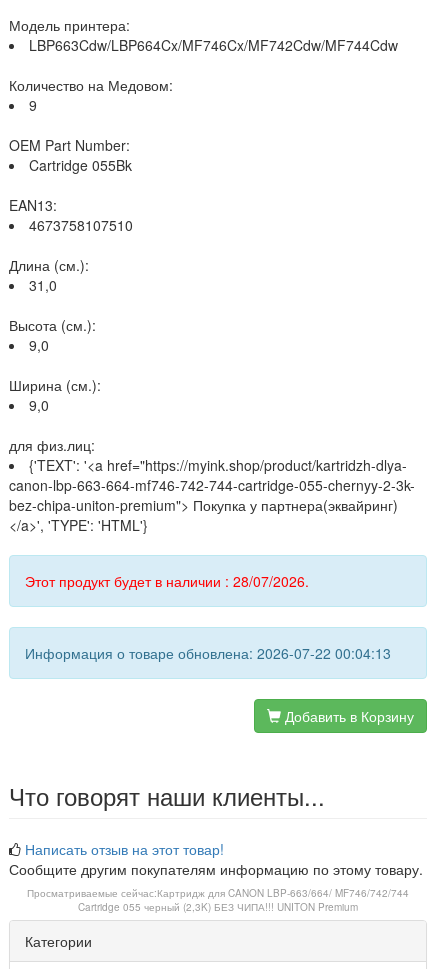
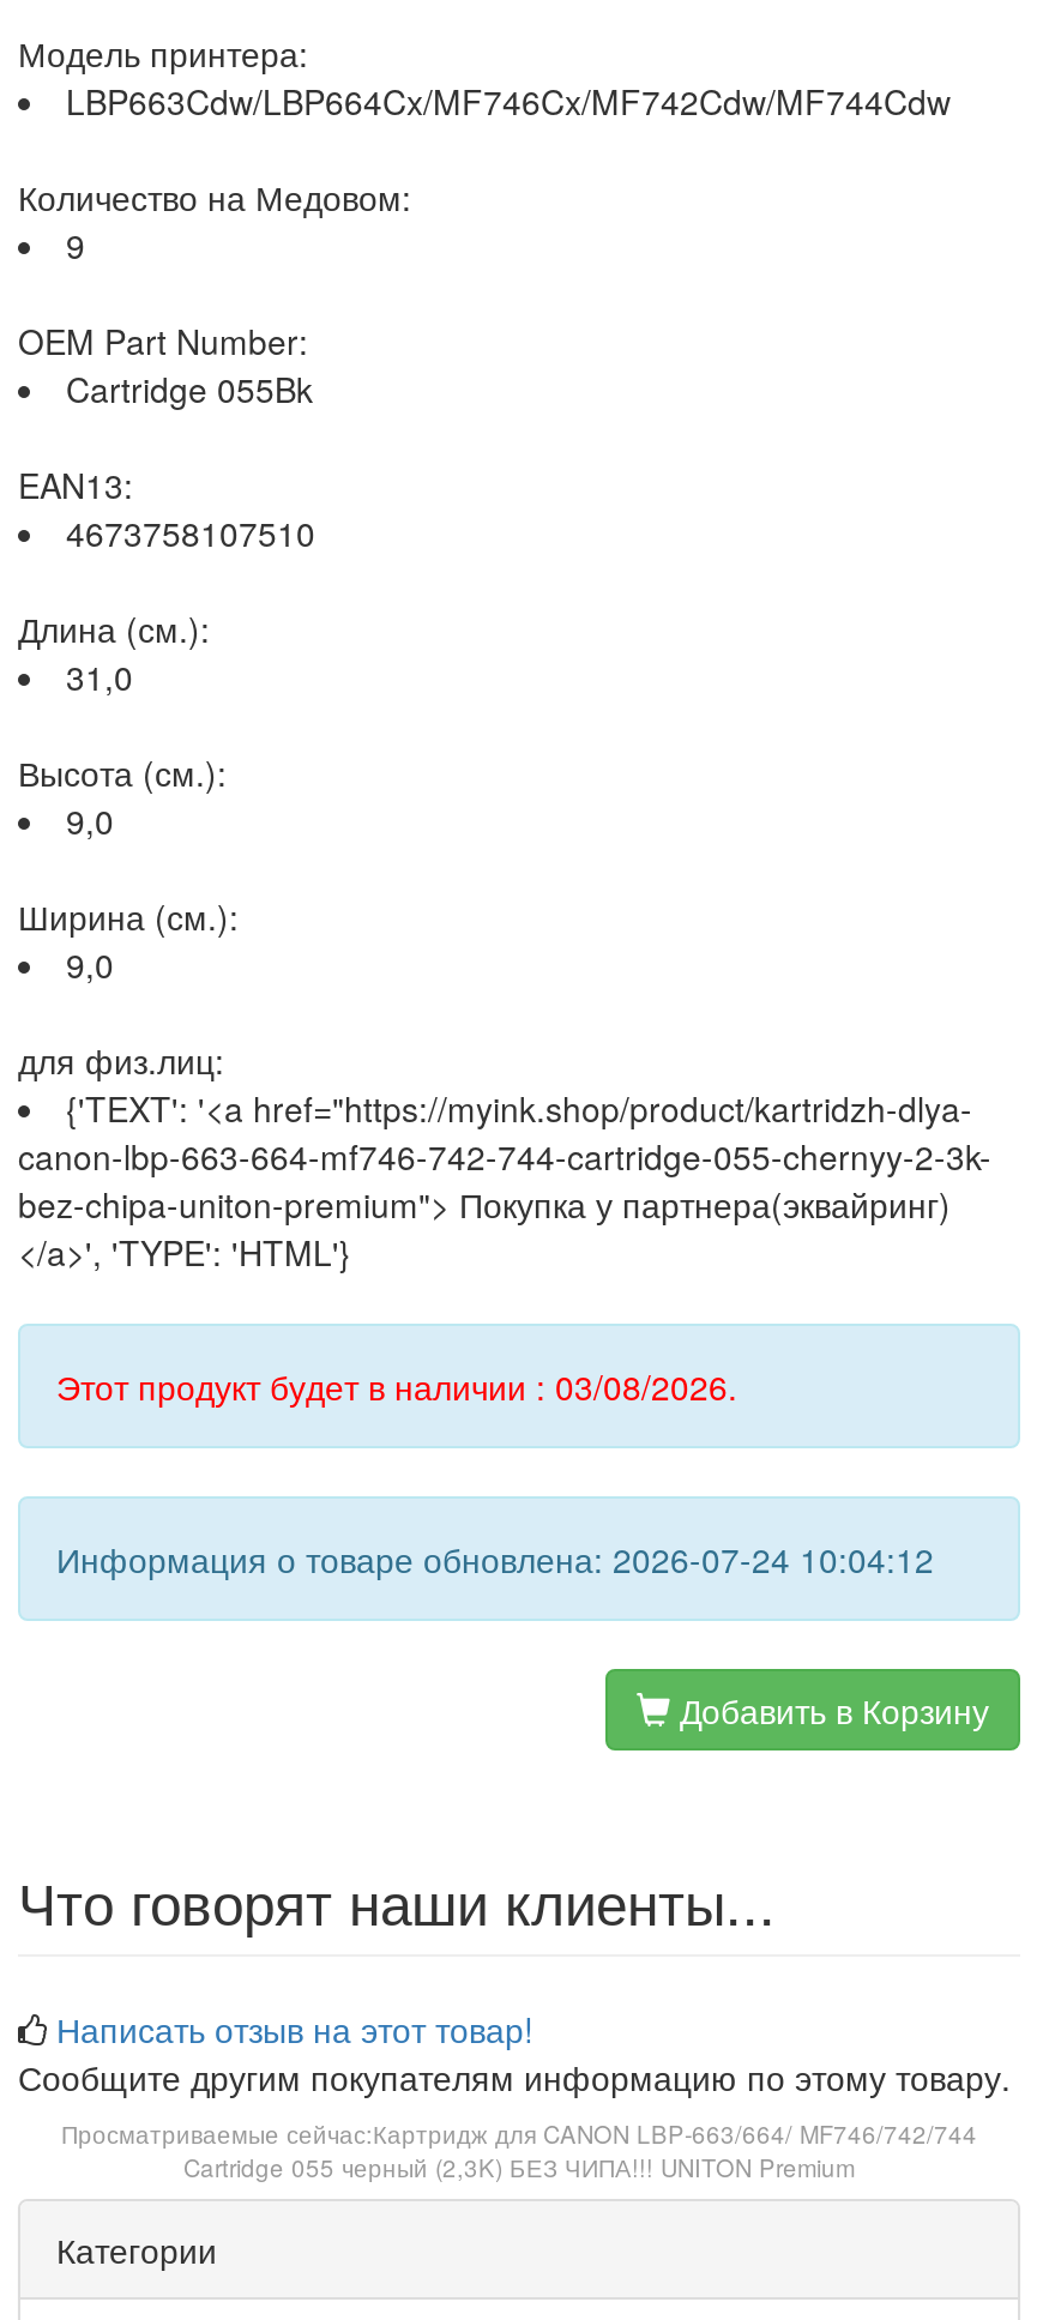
[25,571,309,591] Этот продукт будет в наличии : 28/07/2026. -> [56,1362,737,1410] Этот продукт будет в наличии : 03/08/2026.
[25,643,391,663] Информация о товаре обновлена: 2026-07-22 00:04:13 -> [56,1535,934,1583] Информация о товаре обновлена: 2026-07-24 10:04:12

